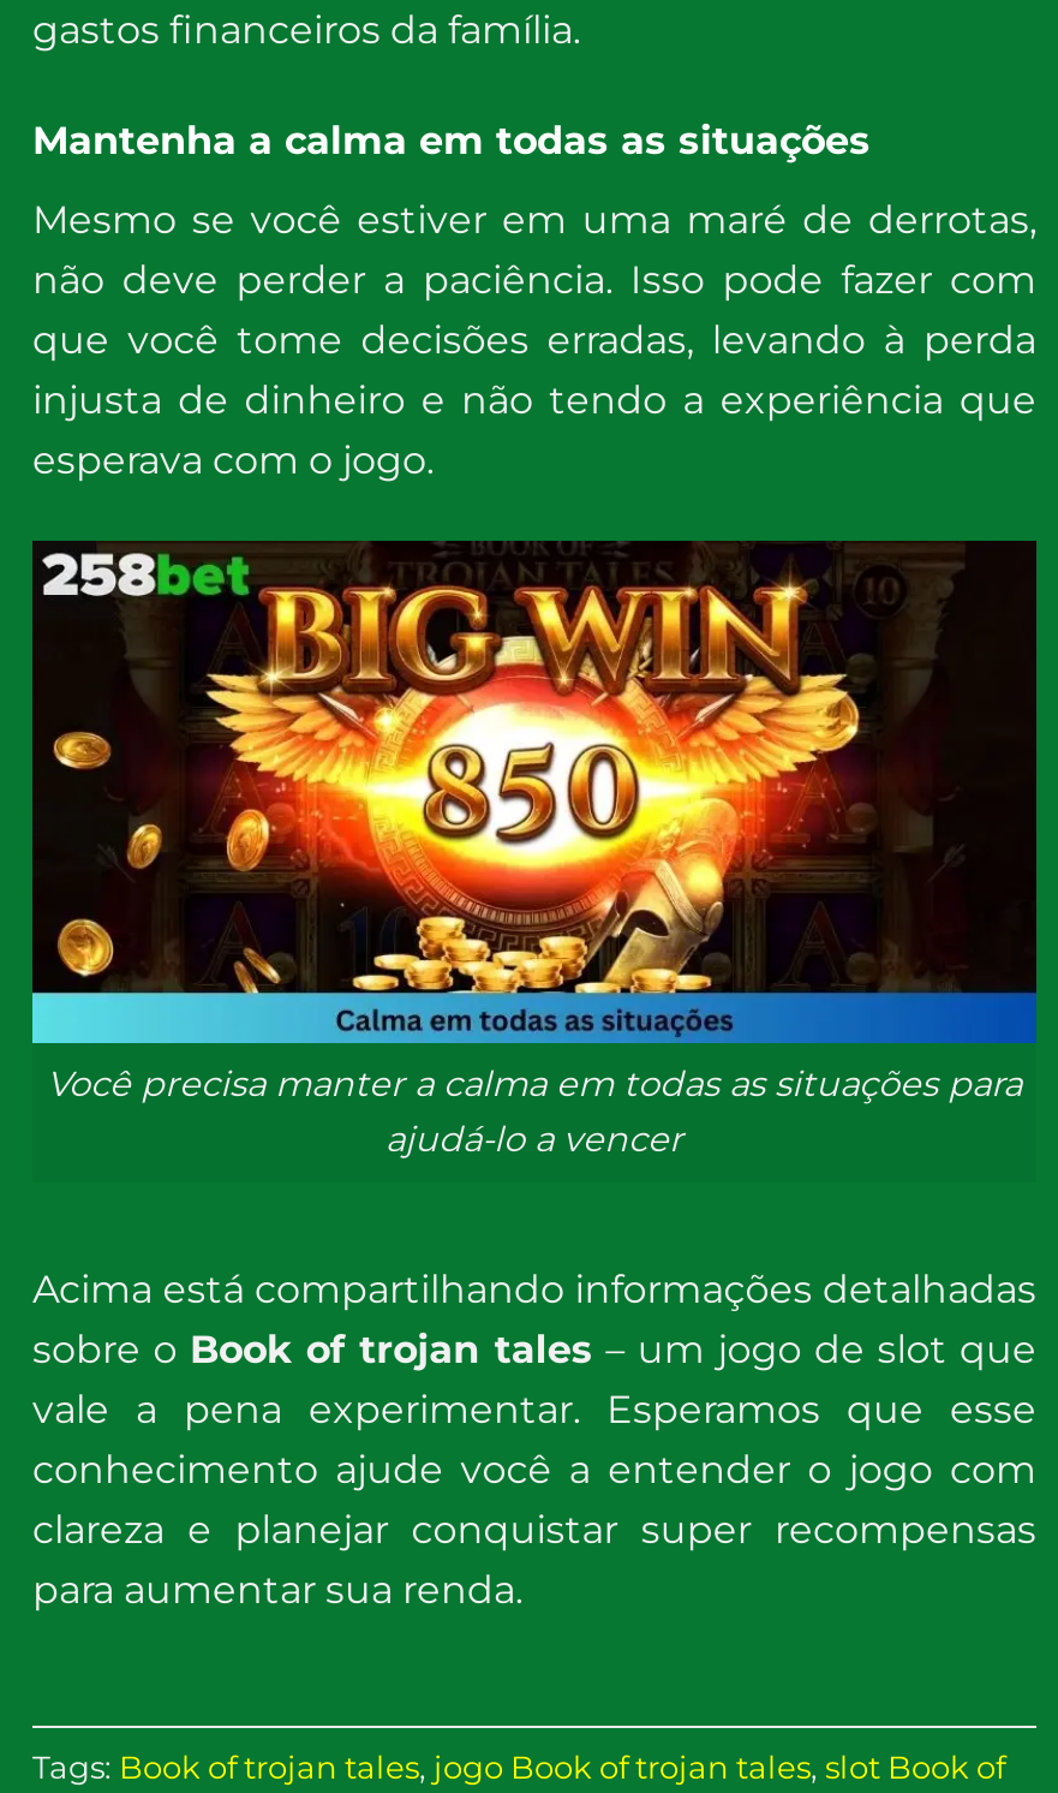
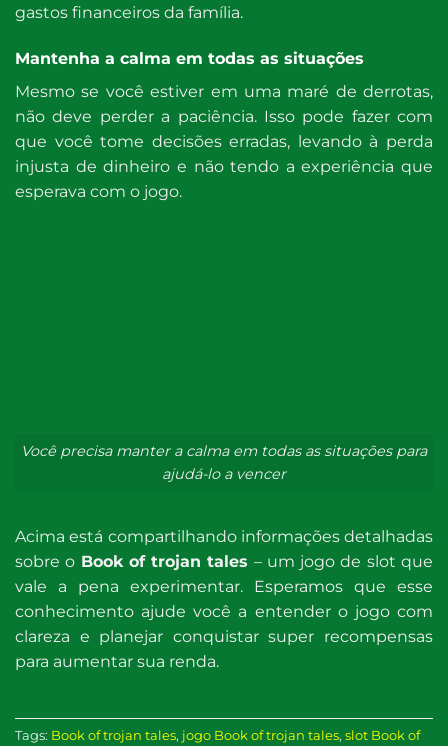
[30,538,1039,1046] [image] -> none

